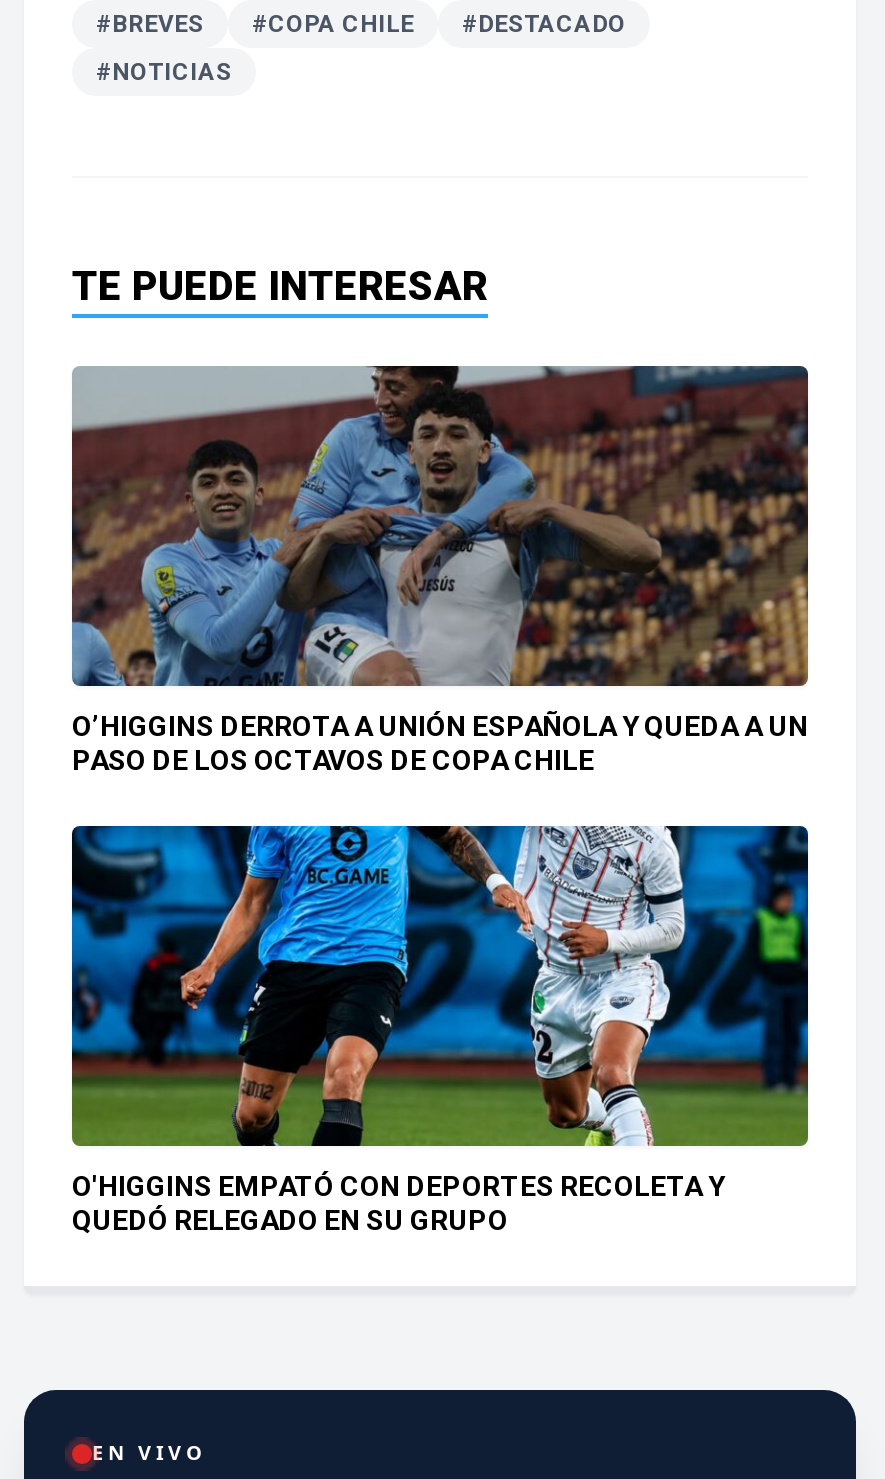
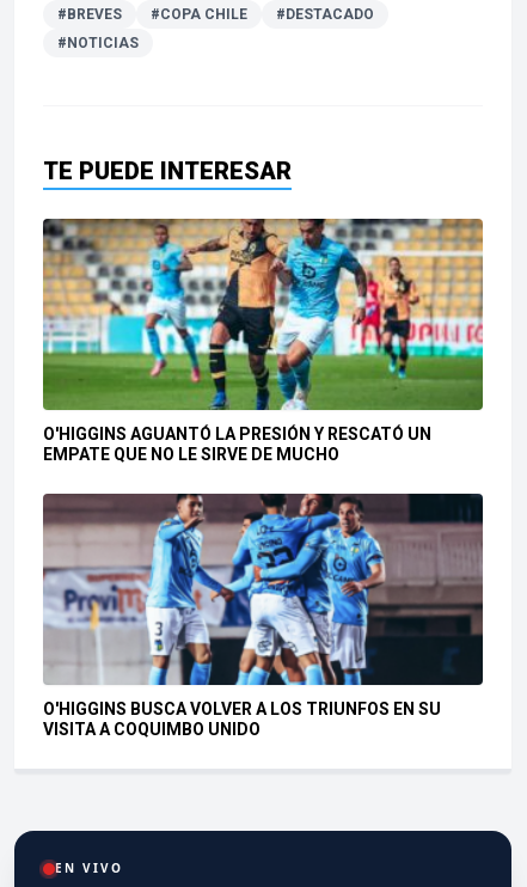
[70,364,810,777] [image] | O’HIGGINS DERROTA A UNIÓN ESPAÑOLA Y QUEDA A UN | PASO DE LOS OCTAVOS DE COPA CHILE -> [42,218,484,464] [image] | O'HIGGINS AGUANTÓ LA PRESIÓN Y RESCATÓ UN | EMPATE QUE NO LE SIRVE DE MUCHO
[70,824,810,1237] [image] | O'HIGGINS EMPATÓ CON DEPORTES RECOLETA Y | QUEDÓ RELEGADO EN SU GRUPO -> [42,493,484,739] [image] | O'HIGGINS BUSCA VOLVER A LOS TRIUNFOS EN SU | VISITA A COQUIMBO UNIDO

